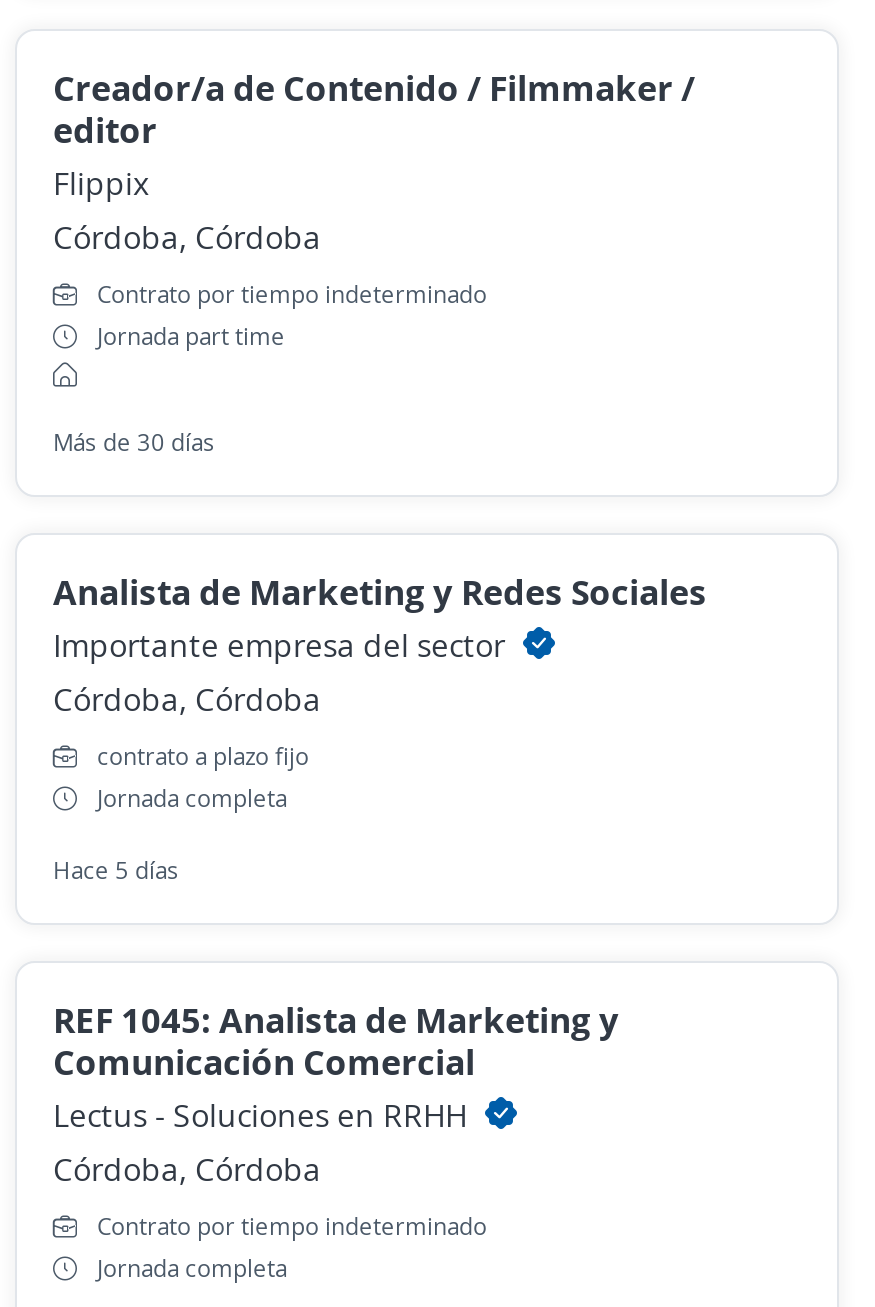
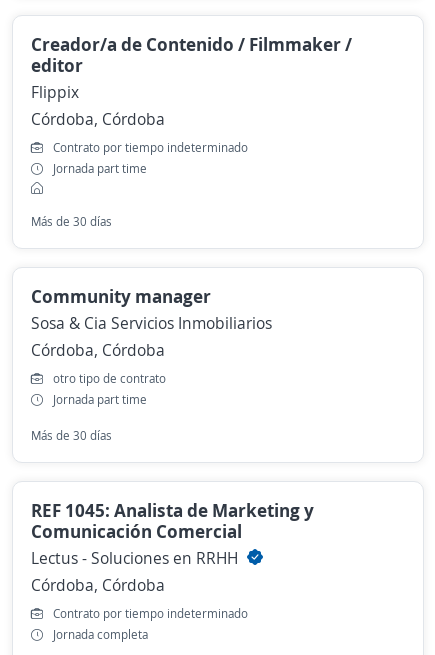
[53,567,707,667] Analista de Marketing y Redes Sociales | Importante empresa del sector -> [31,284,272,334] Community manager | Sosa & Cia Servicios Inmobiliarios
[97,739,309,815] contrato a plazo fijo | Jornada completa -> [53,370,166,408] otro tipo de contrato | Jornada part time
[53,853,179,887] Hace 5 días -> [31,427,112,444] Más de 30 días

